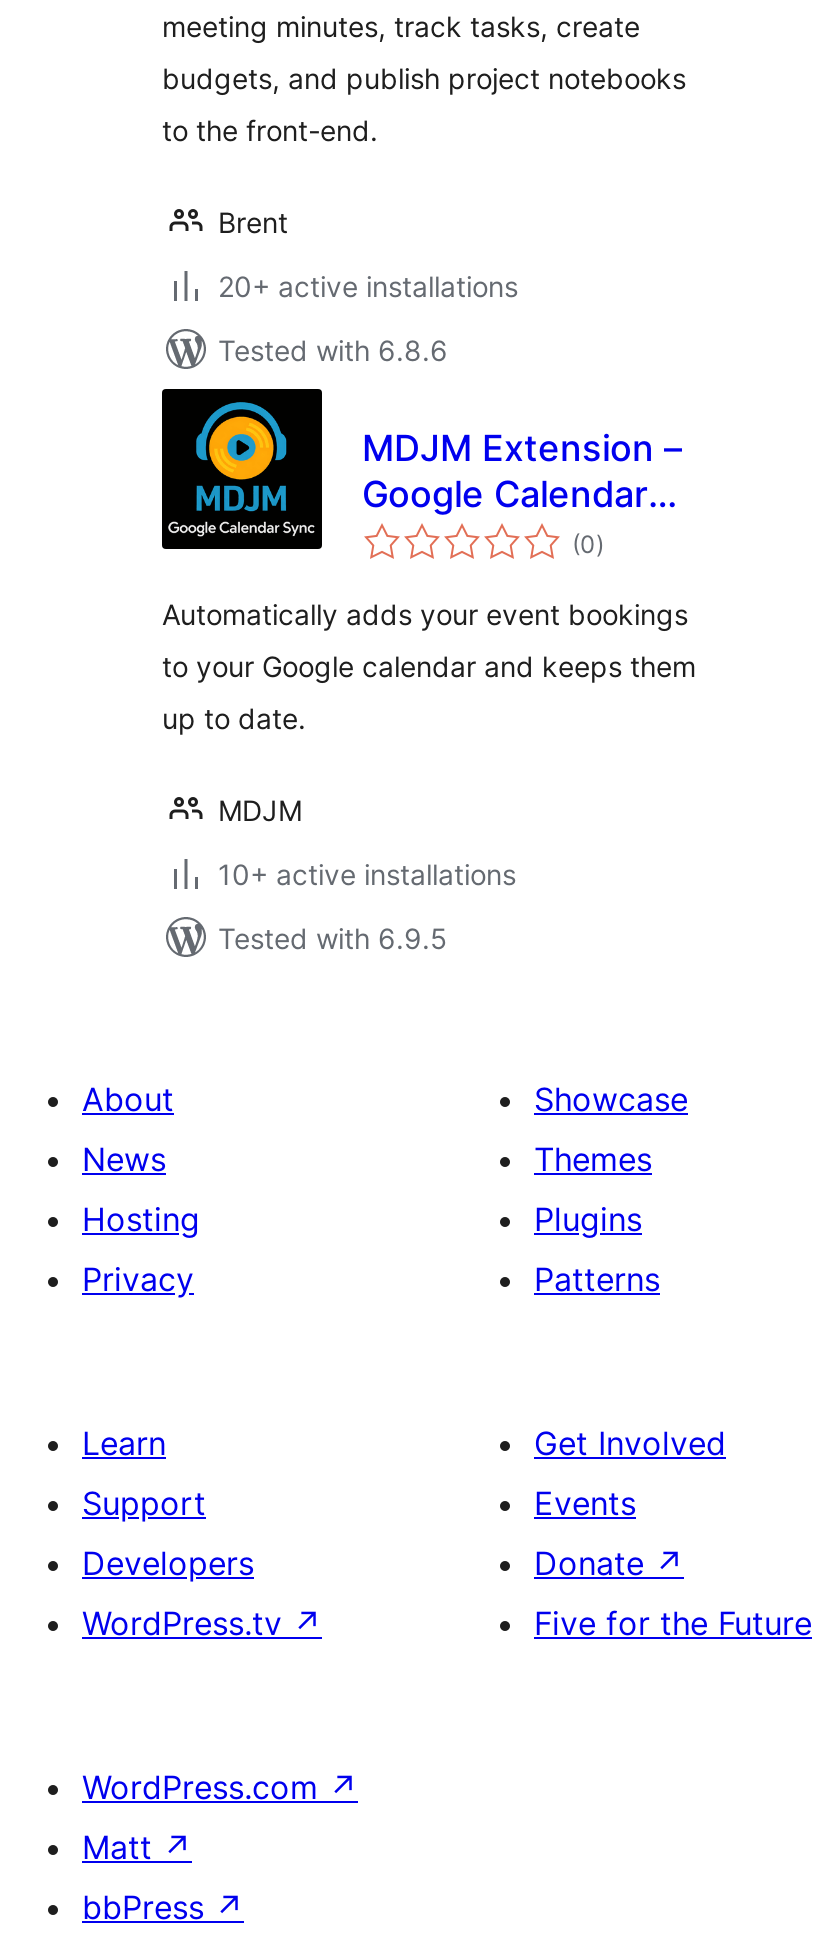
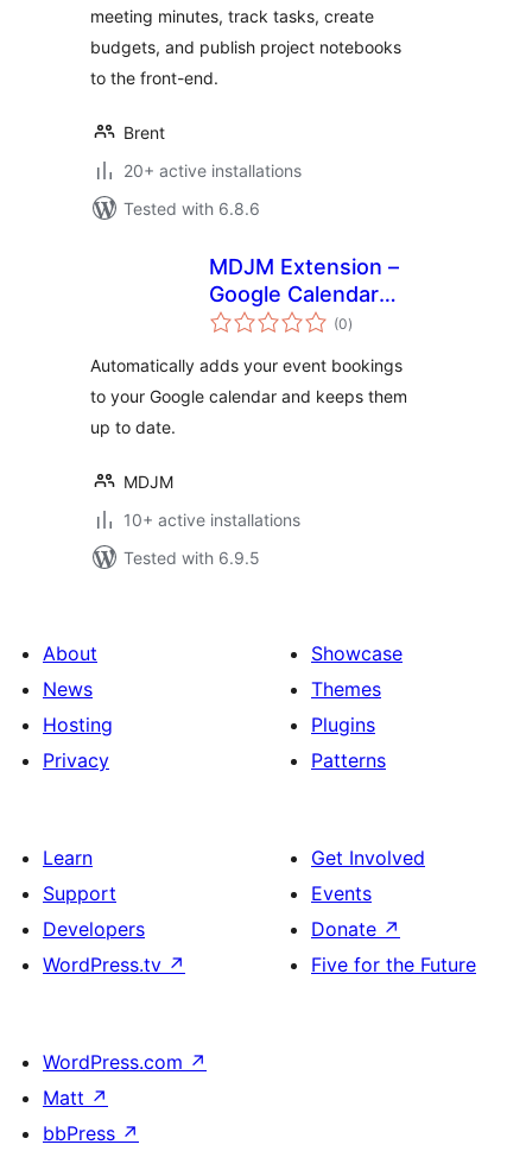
[160,387,324,551] [image] -> none

